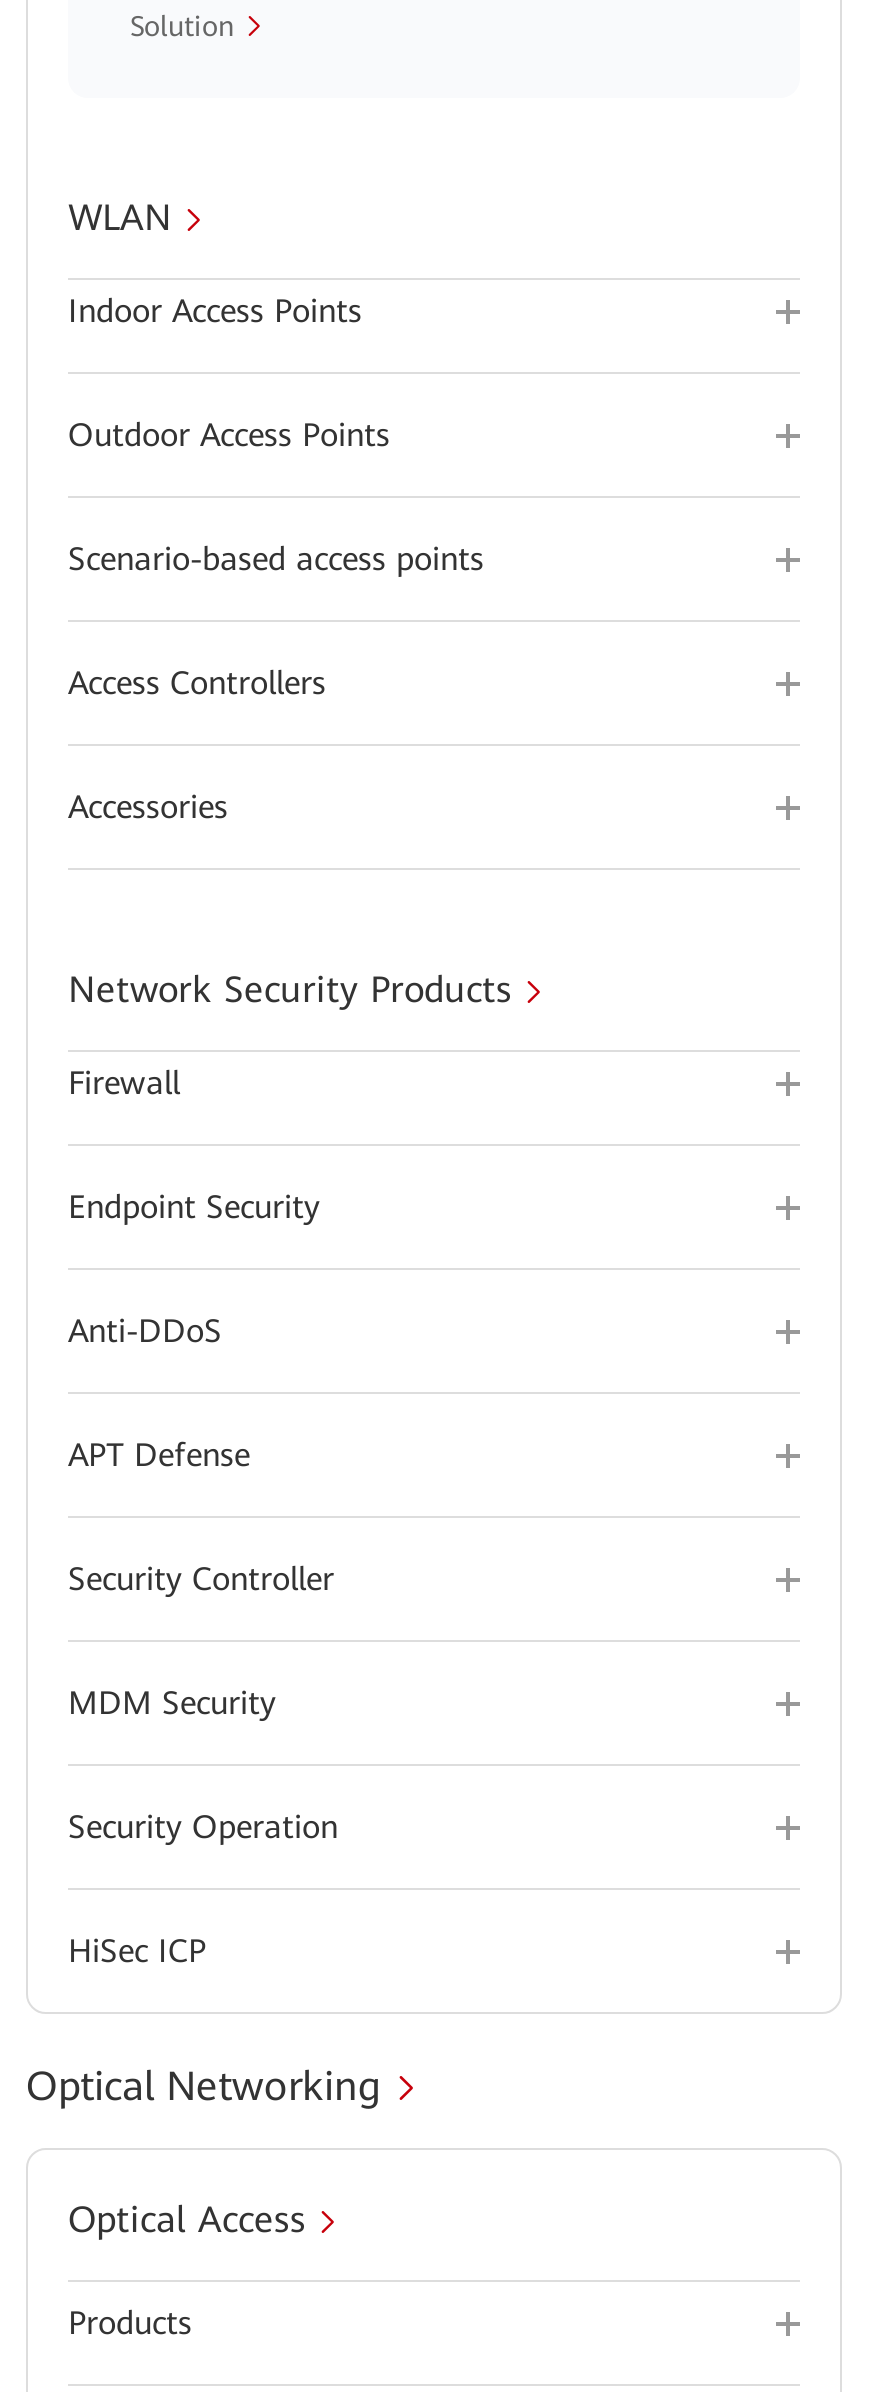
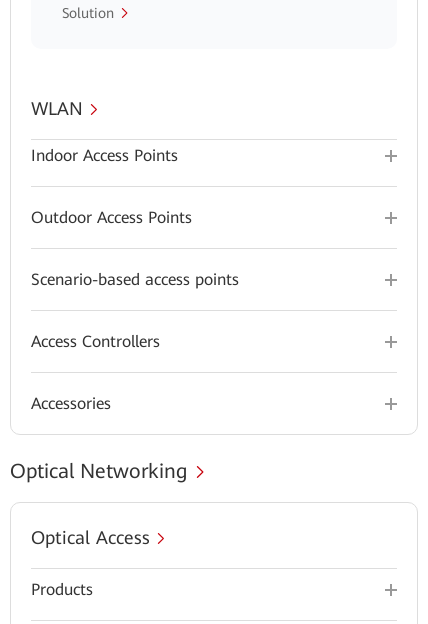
[68,968,512,1970] Network Security Products | Firewall | Endpoint Security | Anti-DDoS | APT Defense | Security Controller | MDM Security | Security Operation | HiSec ICP -> none

